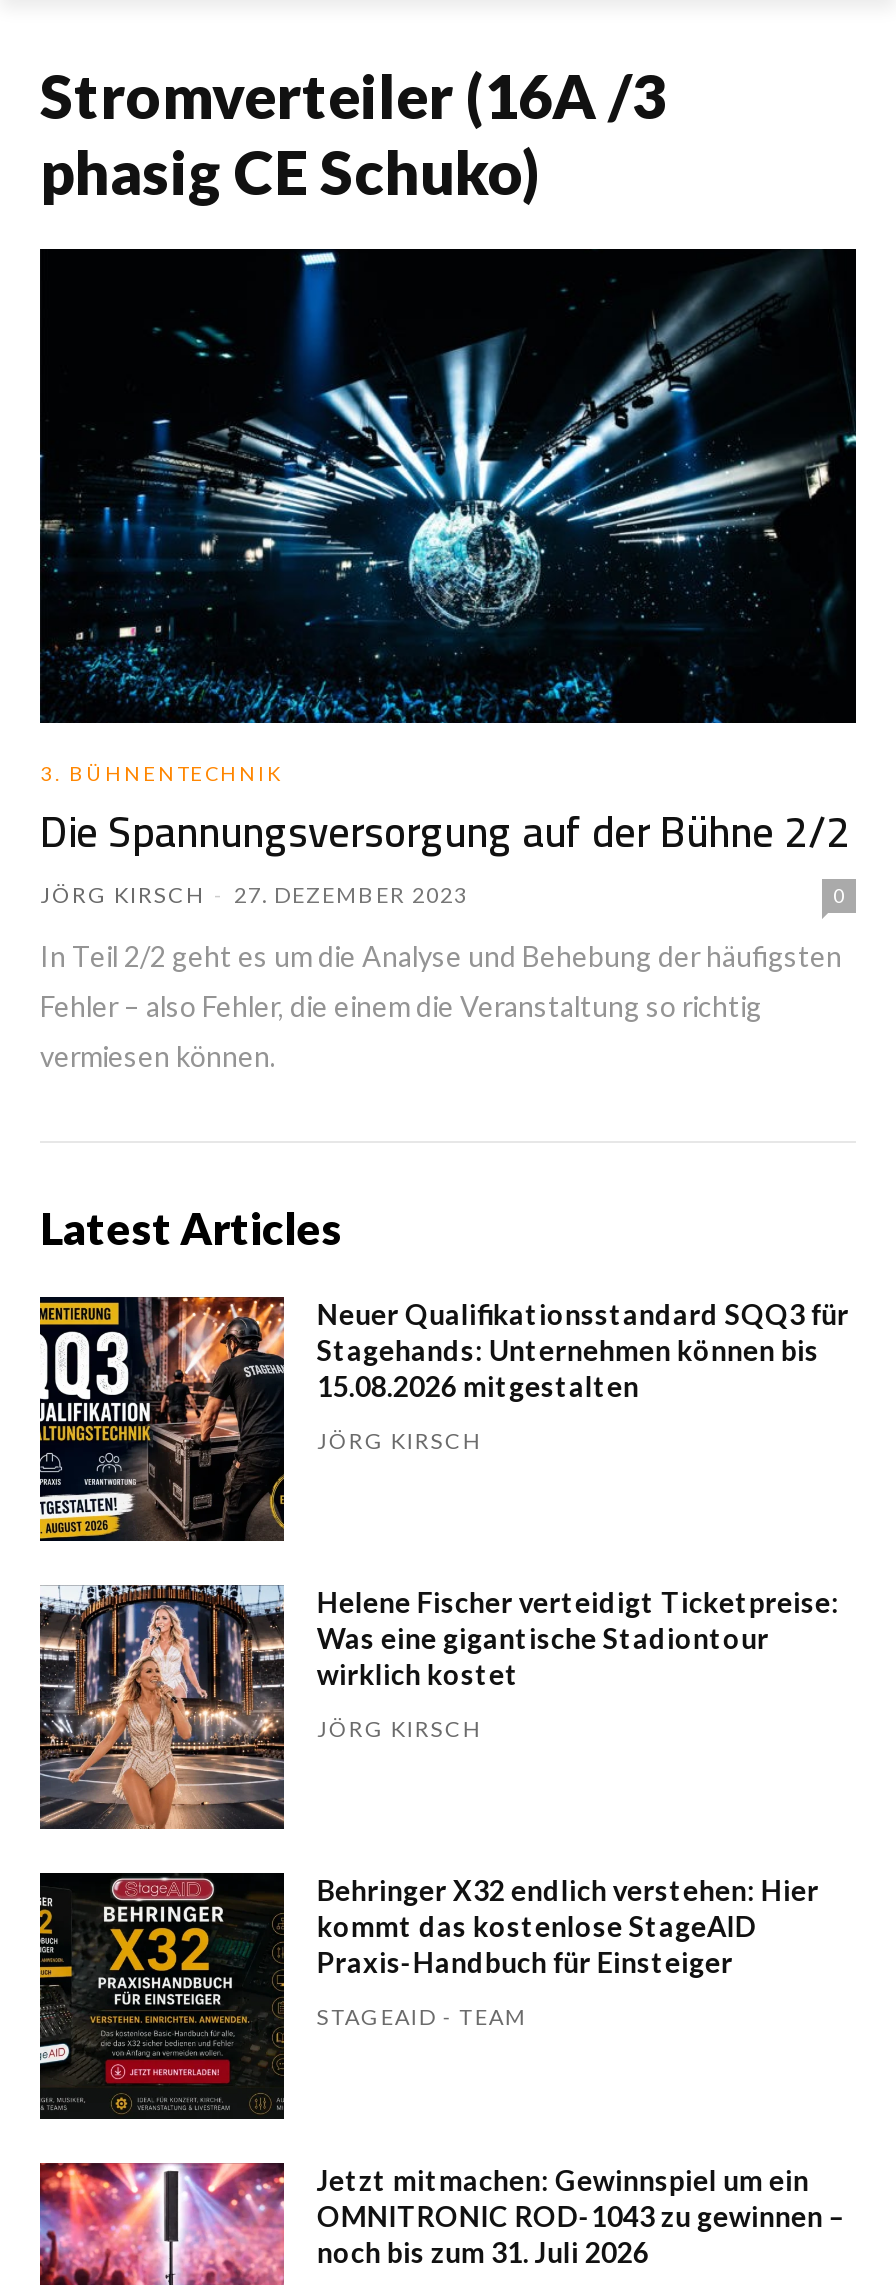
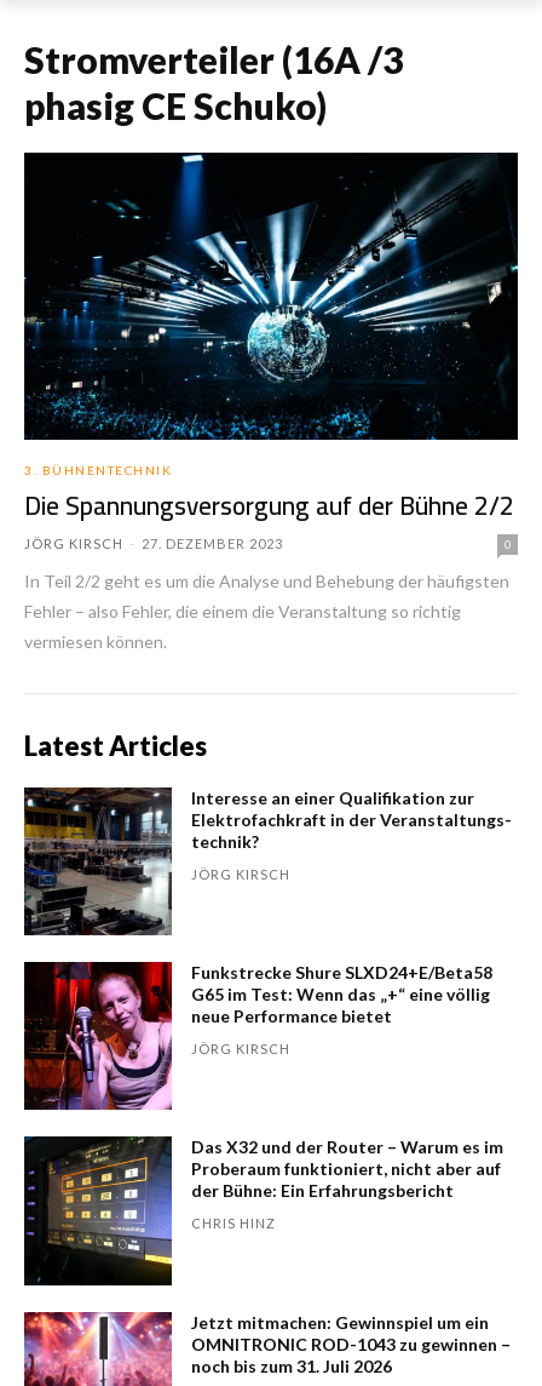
[38,1295,849,1541] [image] | Neuer Qualifikationsstandard SQQ3 für | Stagehands: Unternehmen können bis | 15.08.2026 mitgestalten -> [23,786,512,935] [image] | Interesse an einer Qualifikation zur | Elektrofachkraft in der Veranstaltungs | technik?
[38,1583,839,1831] [image] | Helene Fischer verteidigt Ticketpreise: | Was eine gigantische Stadiontour | wirklich kostet -> [23,961,493,1111] [image] | Funkstrecke Shure SLXD24+E/Beta58 | G65 im Test: Wenn das „+“ eine völlig | neue Performance bietet
[38,1873,819,2113] [image] | Behringer X32 endlich verstehen: Hier | kommt das kostenlose StageAID | Praxis-Handbuch für Einsteiger -> [23,1136,504,1283] [image] | Das X32 und der Router – Warum es im | Proberaum funktioniert, nicht aber auf | der Bühne: Ein Erfahrungsbericht
[317,2004,527,2030] STAGEAID - TEAM -> [192,1216,276,1231] CHRIS HINZ

